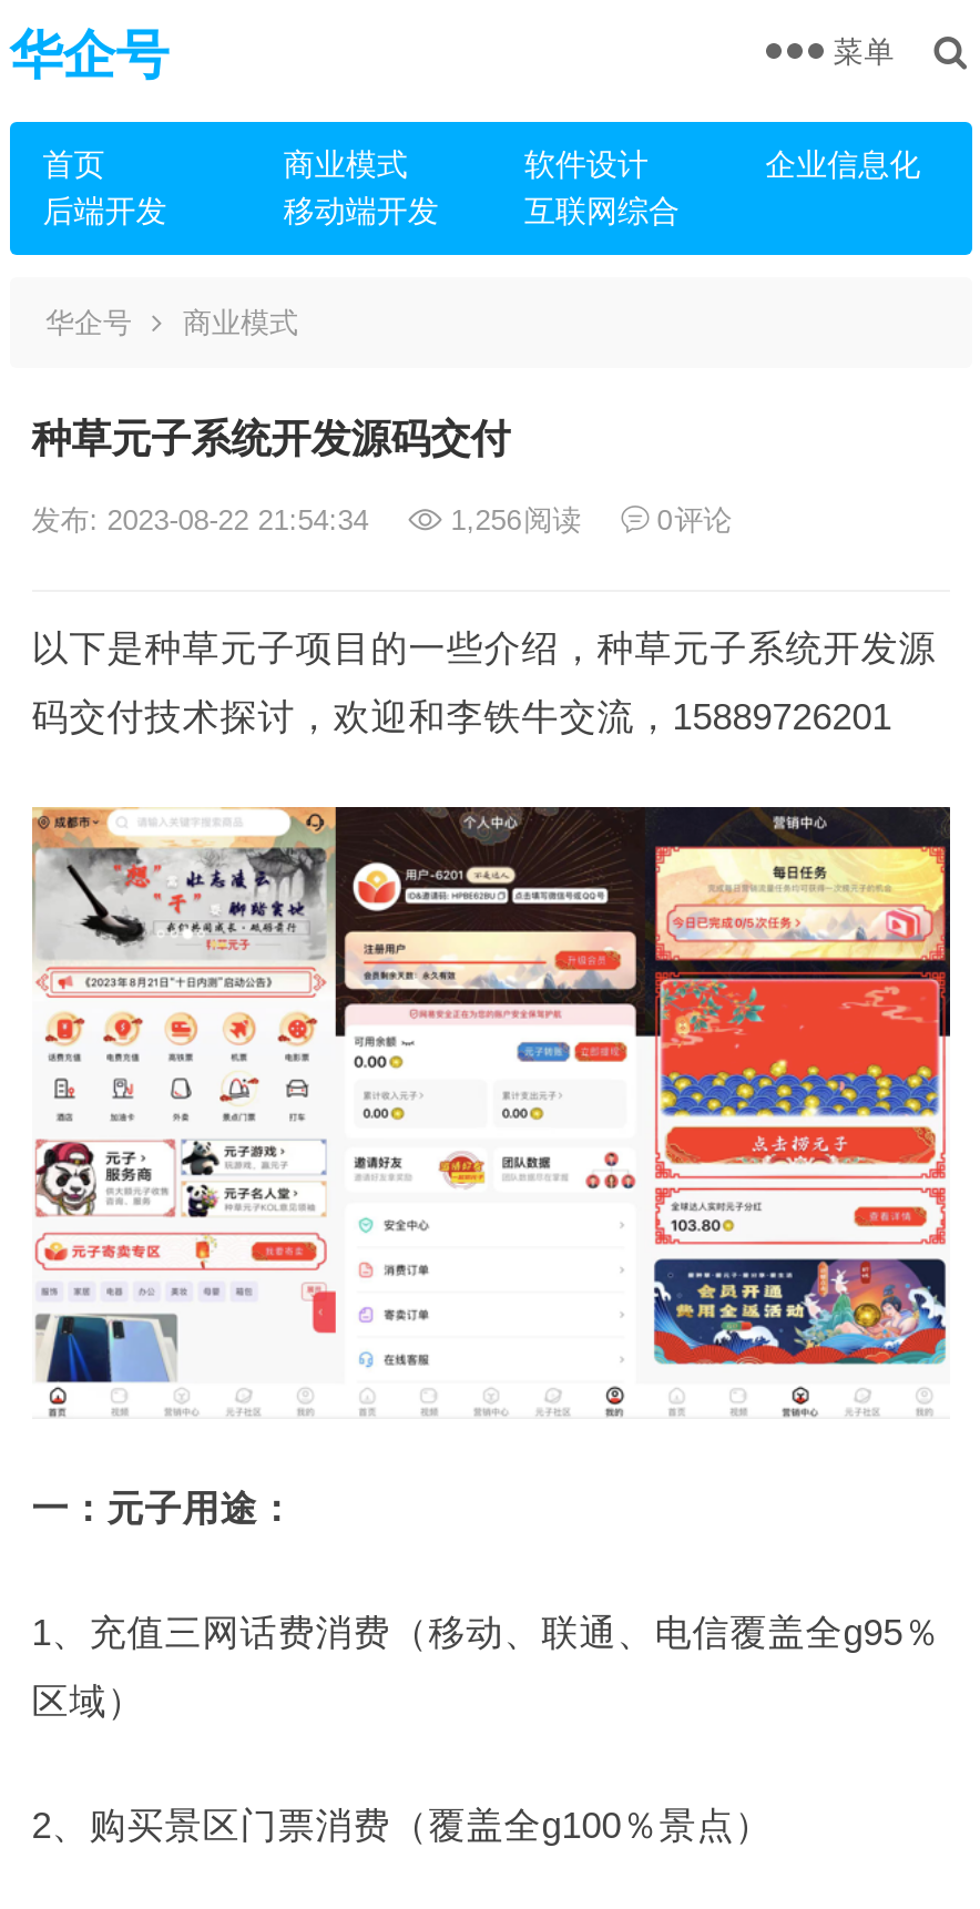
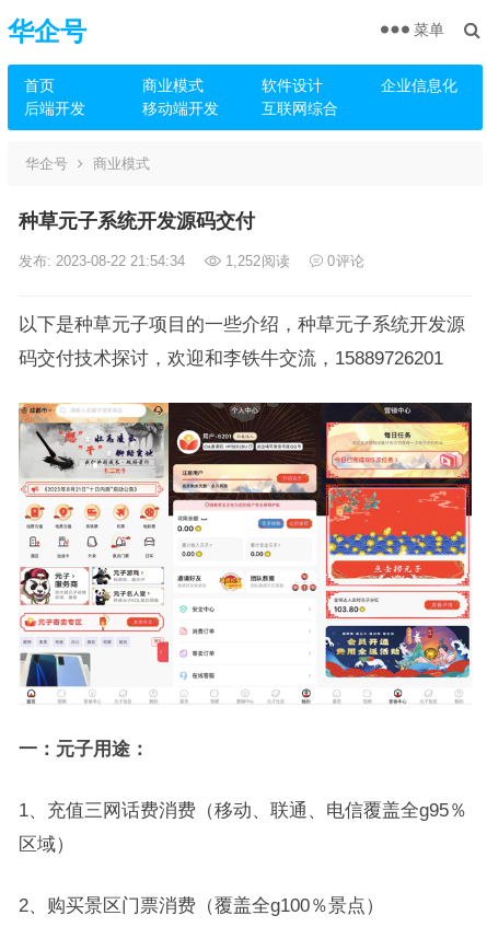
[31,503,732,537] 发布: 2023-08-22 21:54:34 1,256阅读 0评论 -> [18,253,364,269] 发布: 2023-08-22 21:54:34 1,252阅读 0评论

